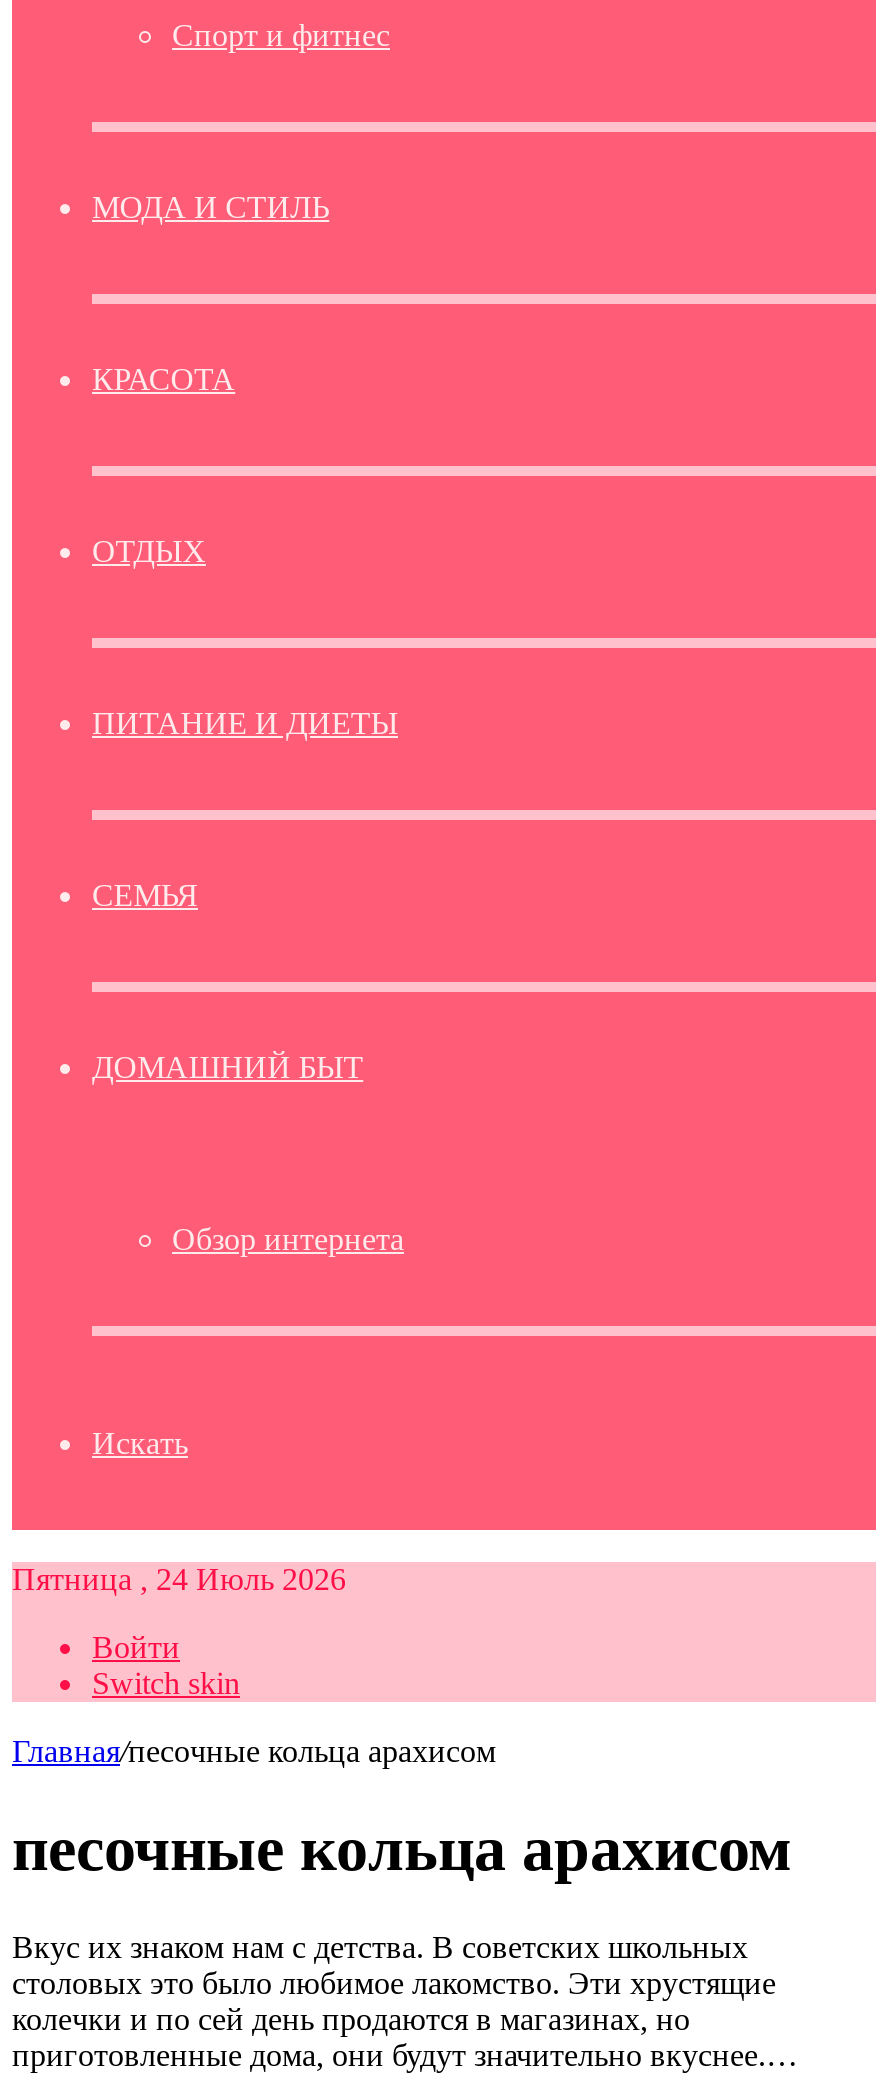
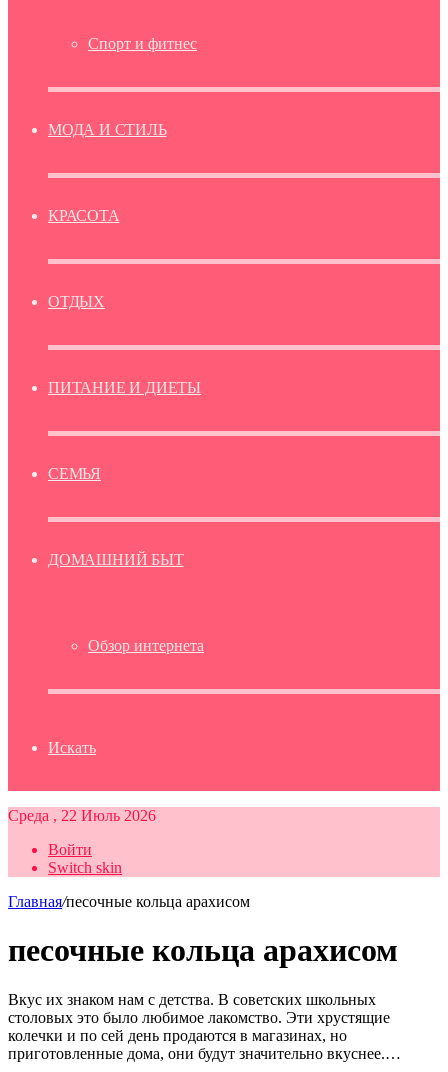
[12,1562,346,1596] Пятница , 24 Июль 2026 -> [8,807,156,824] Среда , 22 Июль 2026

